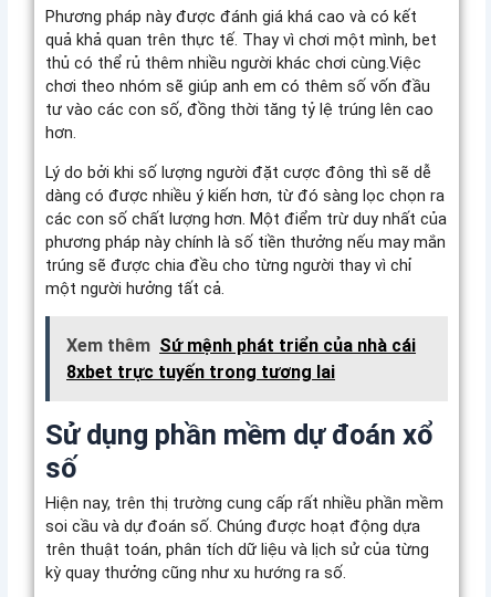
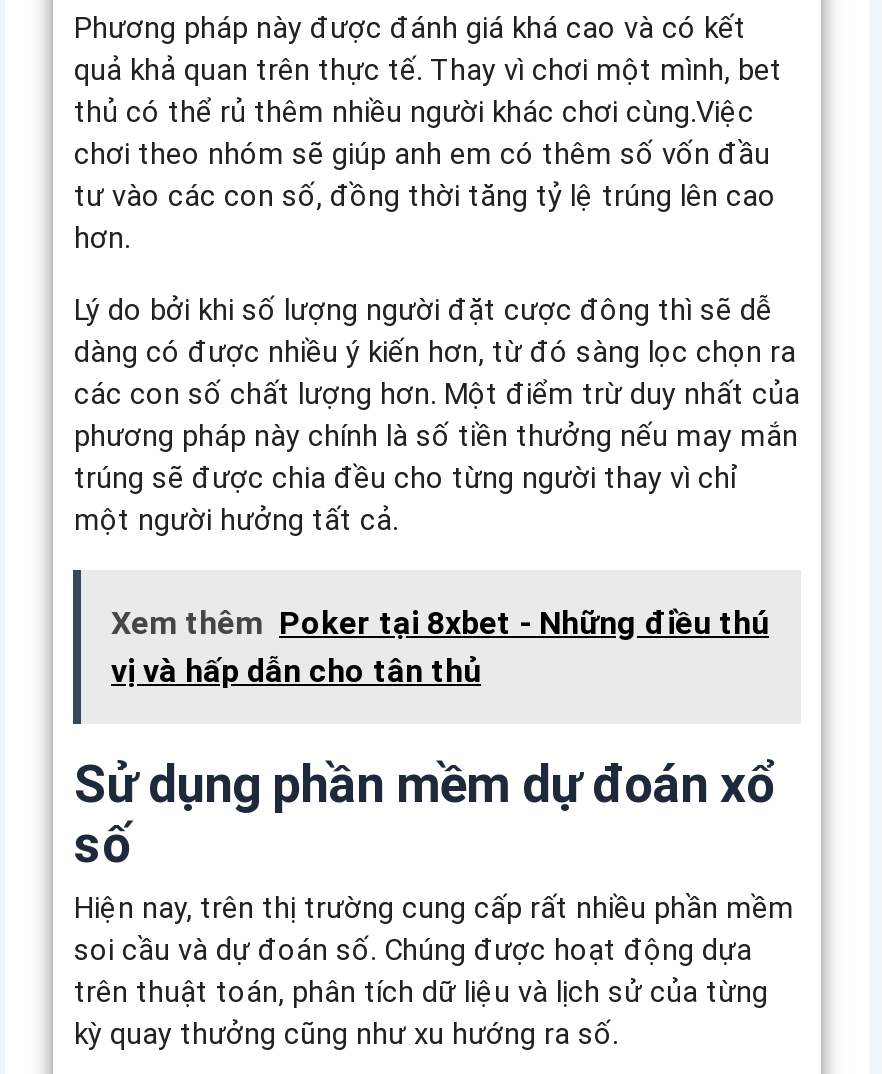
[66,335,416,382] Xem thêm Sứ mệnh phát triển của nhà cái | 8xbet trực tuyến trong tương lai -> [111,604,769,690] Xem thêm Poker tại 8xbet - Những điều thú | vị và hấp dẫn cho tân thủ

